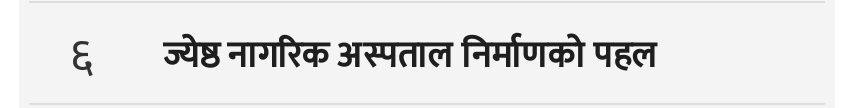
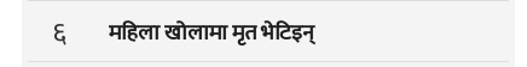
[163,26,657,86] ज्येष्ठ नागरिक अस्पताल निर्माणको पहल -> [109,15,314,51] महिला खोलामा मृत भेटिइन्

